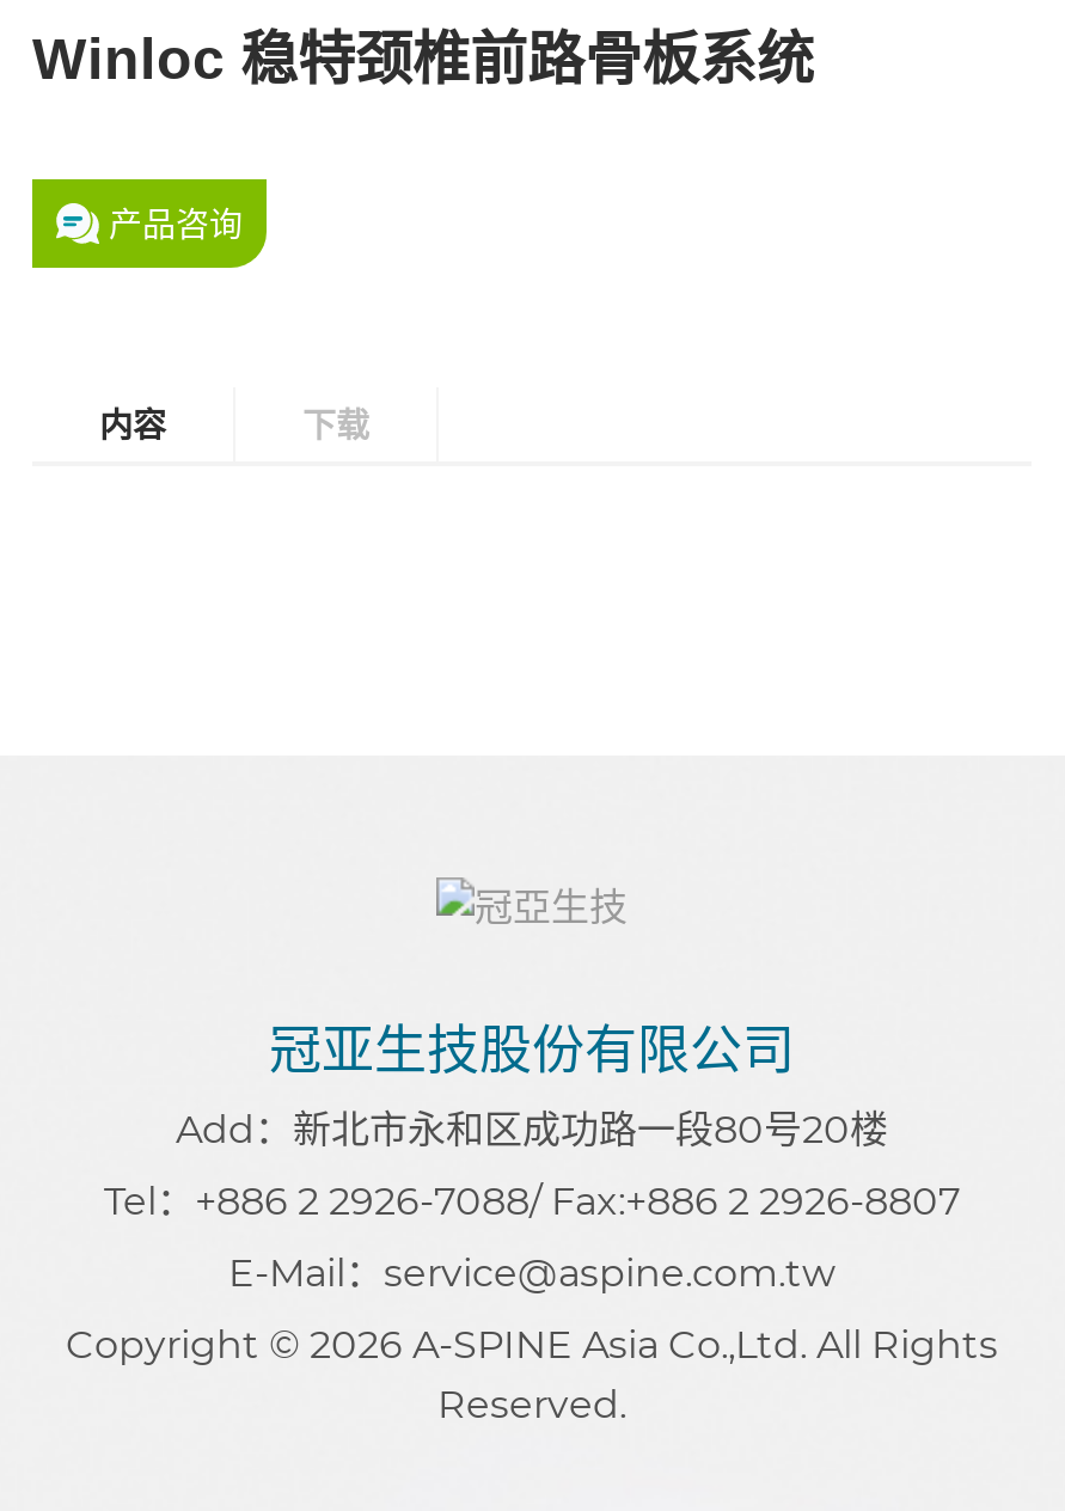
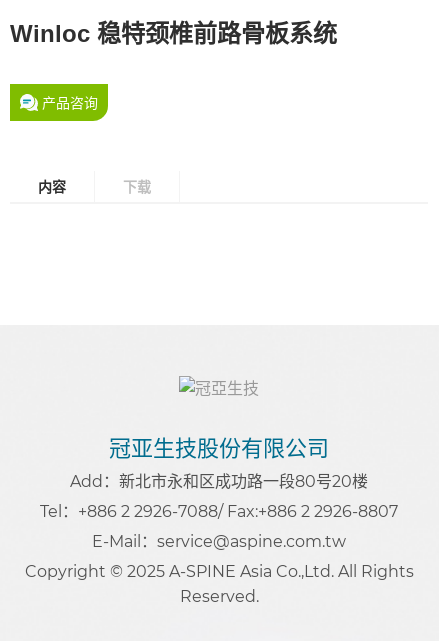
[66,1322,998,1367] Copyright © 2026 A-SPINE Asia Co.,Ltd. All Rights -> [24,562,413,581] Copyright © 2025 A-SPINE Asia Co.,Ltd. All Rights

